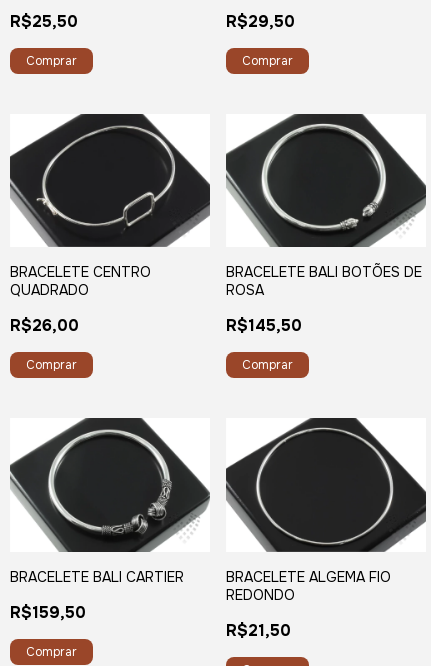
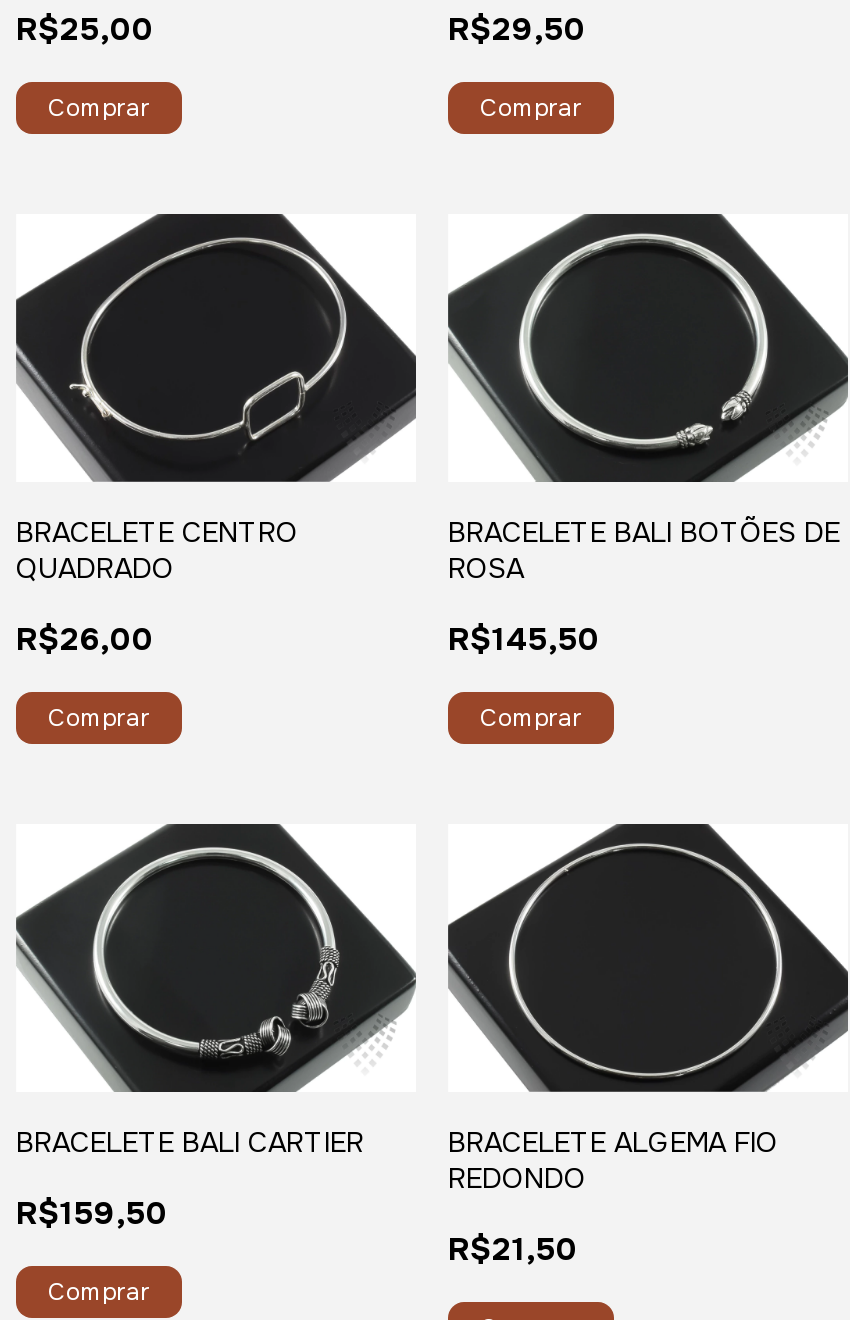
[10,11,78,32] R$25,50 -> [16,9,154,51] R$25,00

